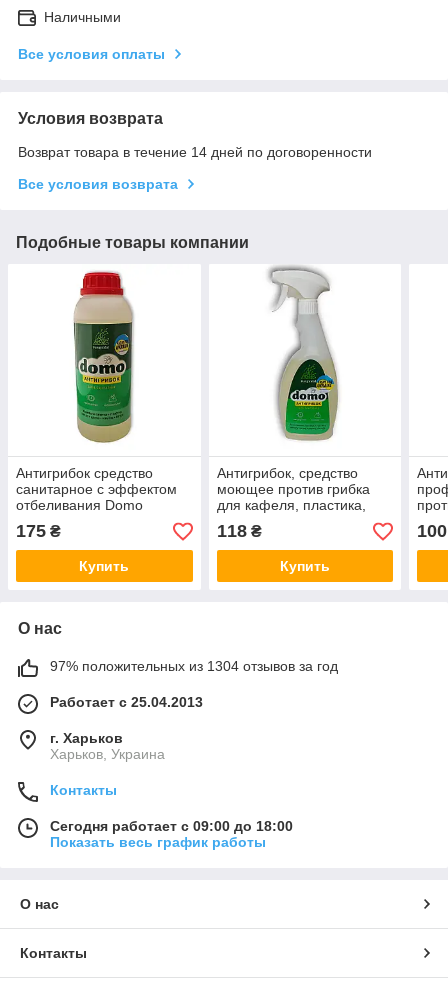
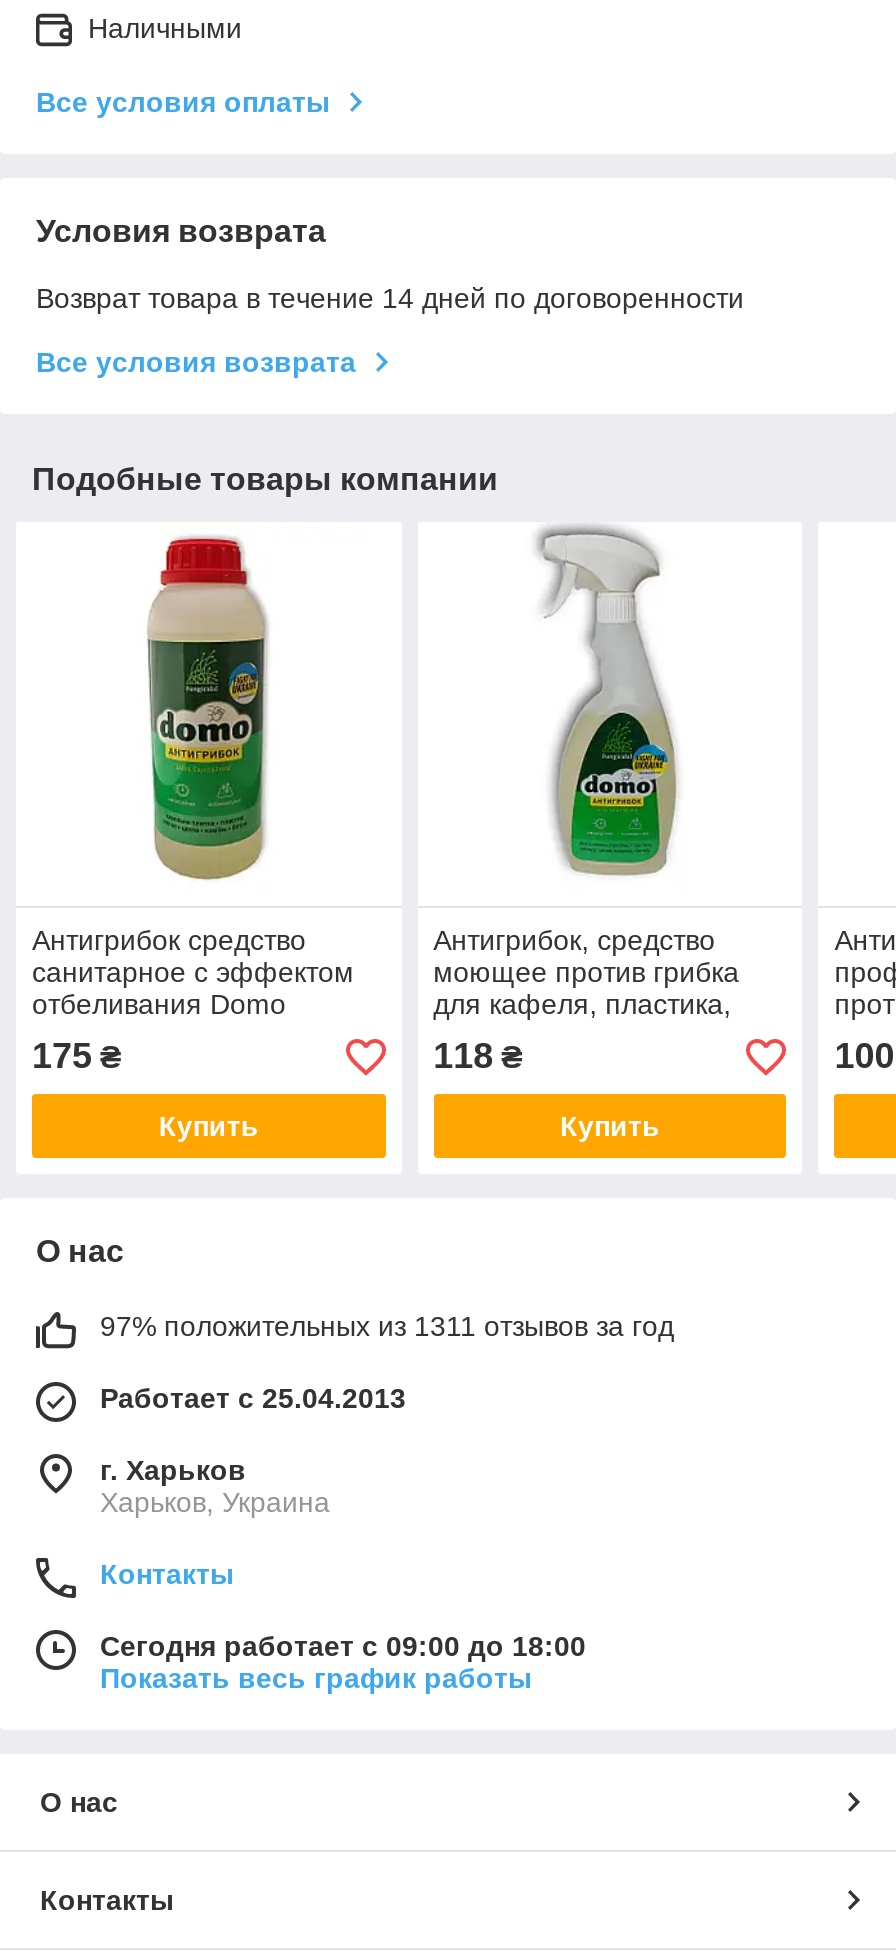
[50,658,338,674] 97% положительных из 1304 отзывов за год -> [100,1311,674,1343] 97% положительных из 1311 отзывов за год

